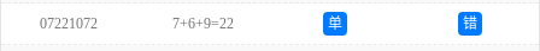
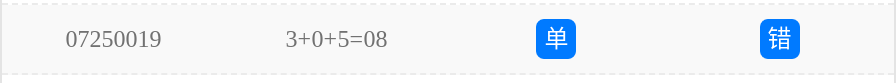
[40,15,97,32] 07221072 -> [66,25,162,53] 07250019
[172,15,234,32] 7+6+9=22 -> [286,25,388,53] 3+0+5=08

